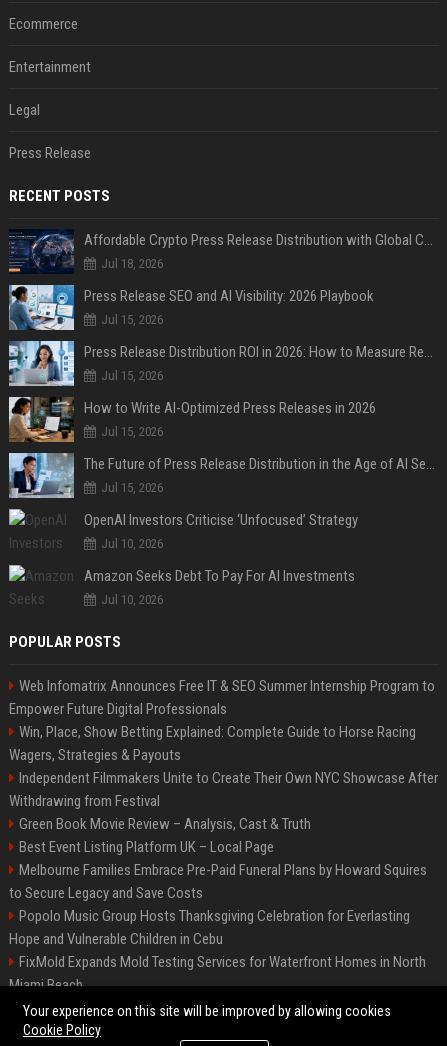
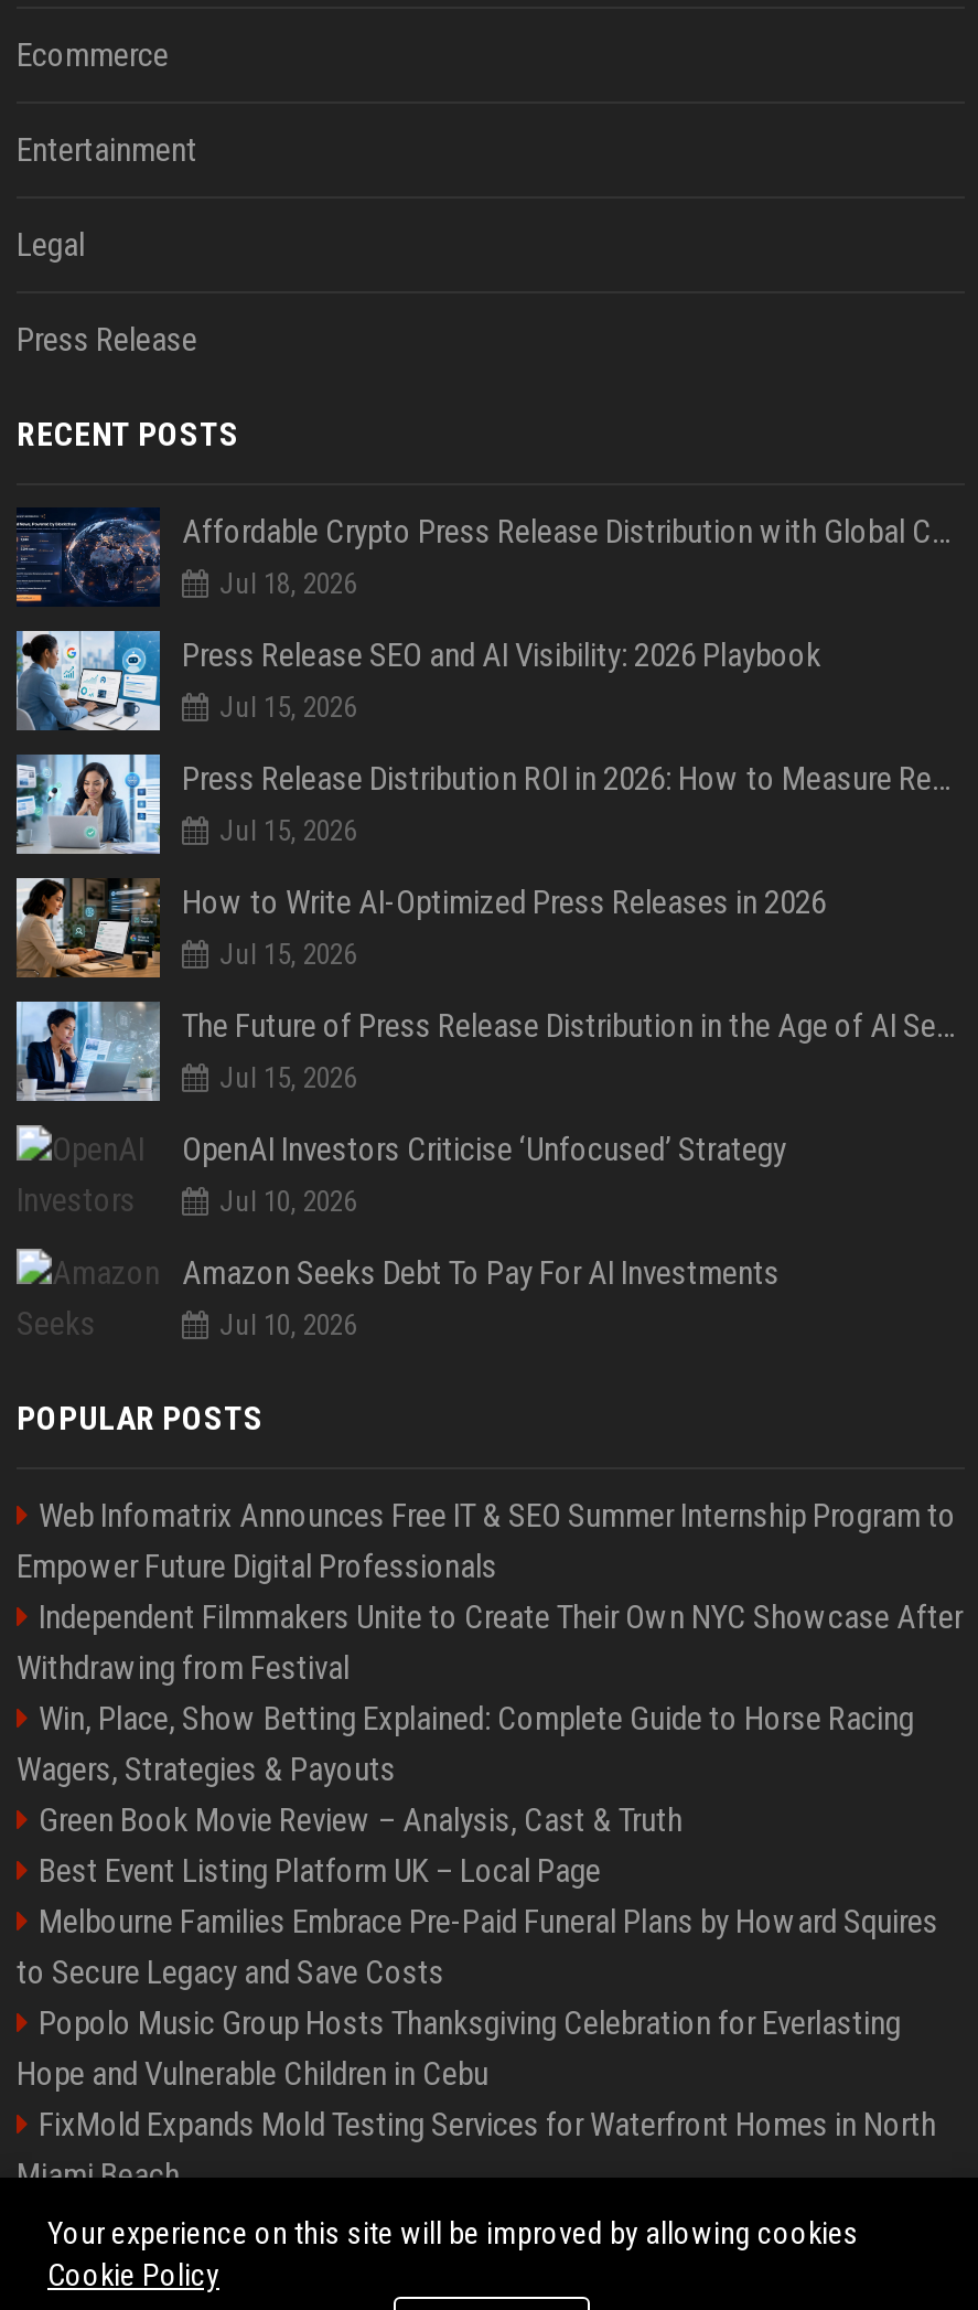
moved [9,723,416,764] -> [17,1699,914,1789]: Win, Place, Show Betting Explained: Complete Guide to Horse Racing | Wagers, Strategies & Payouts
moved [9,769,438,810] -> [17,1597,963,1688]: Independent Filmmakers Unite to Create Their Own NYC Showcase After | Withdrawing from Festival

